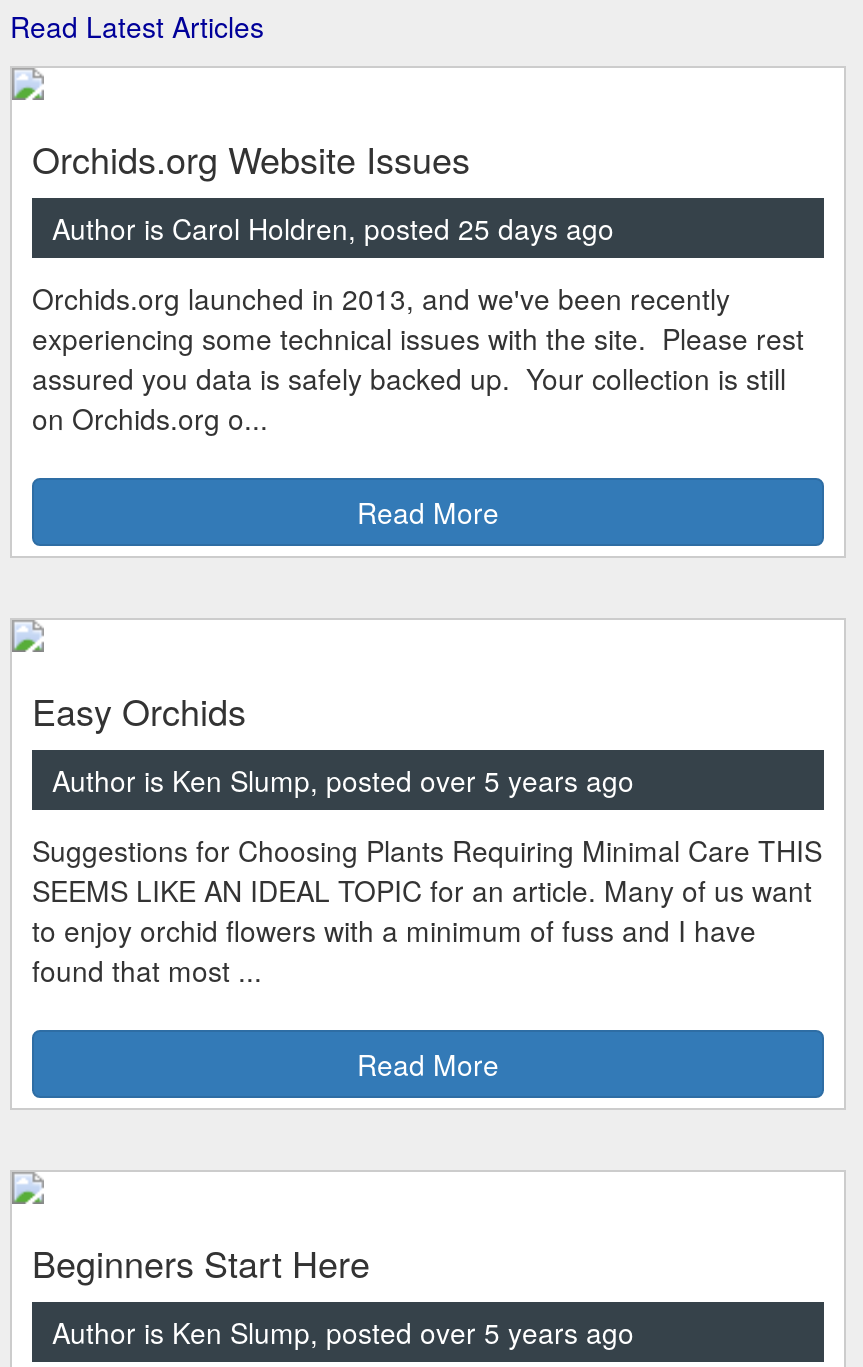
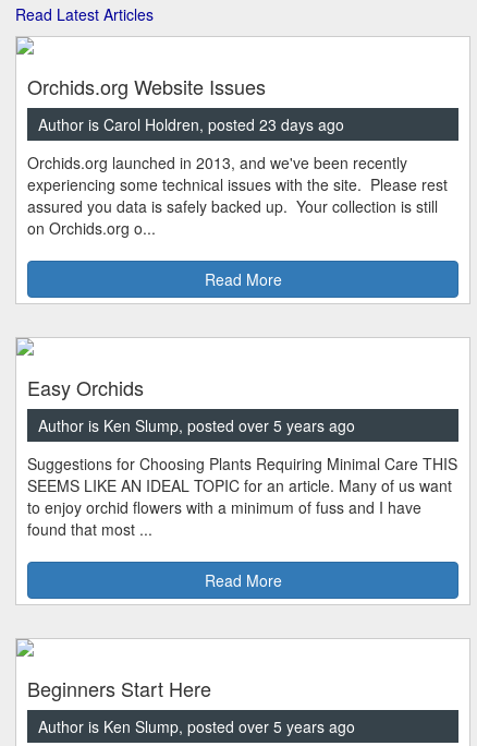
[52,208,614,248] Author is Carol Holdren, posted 25 days ago -> [38,114,344,135] Author is Carol Holdren, posted 23 days ago

